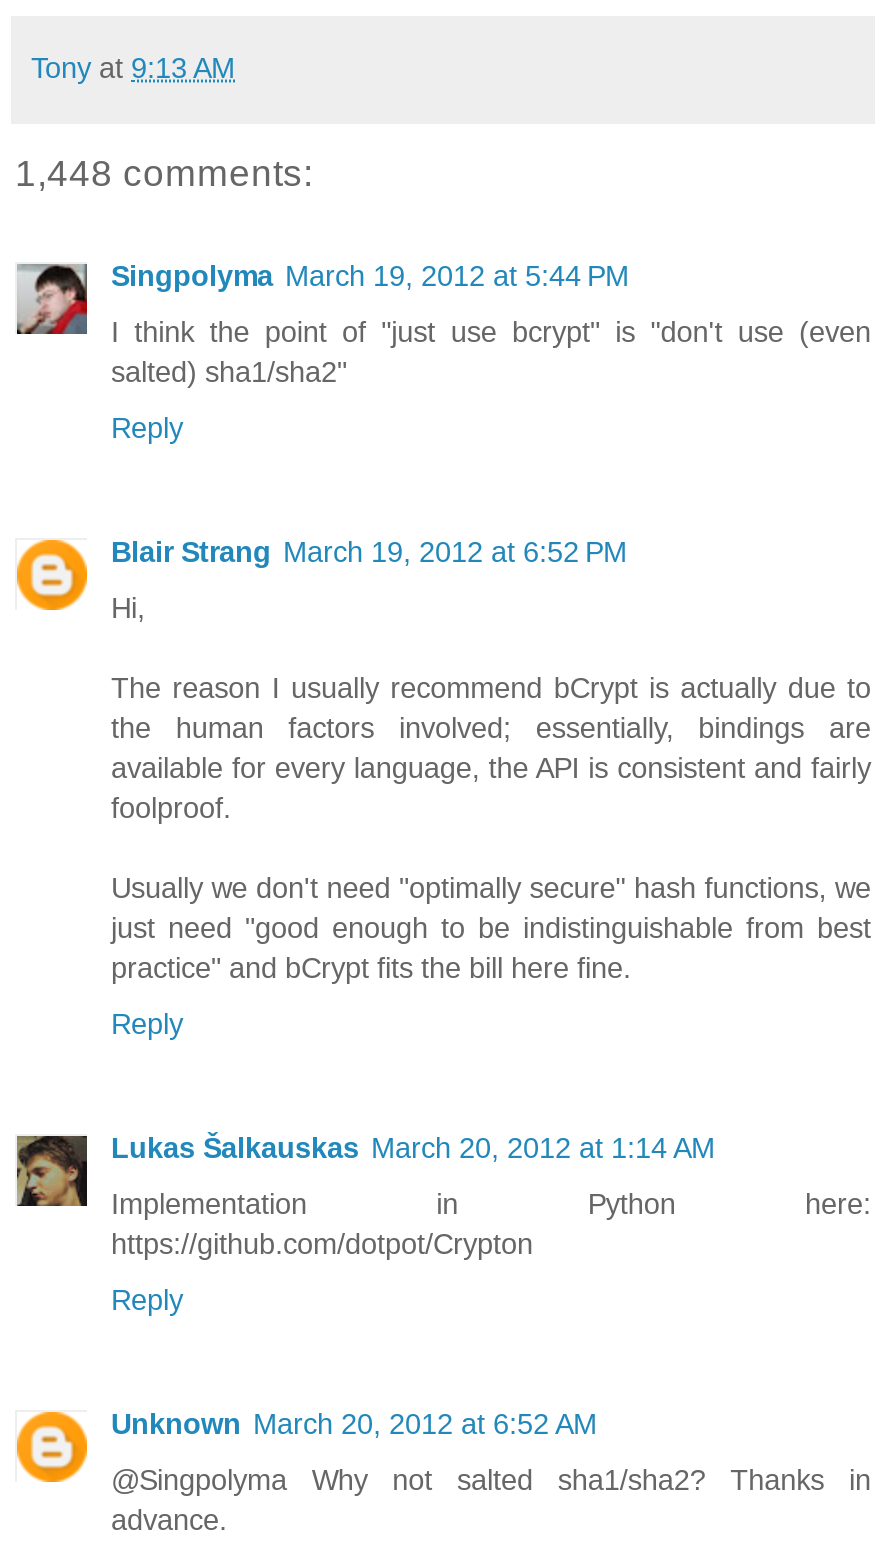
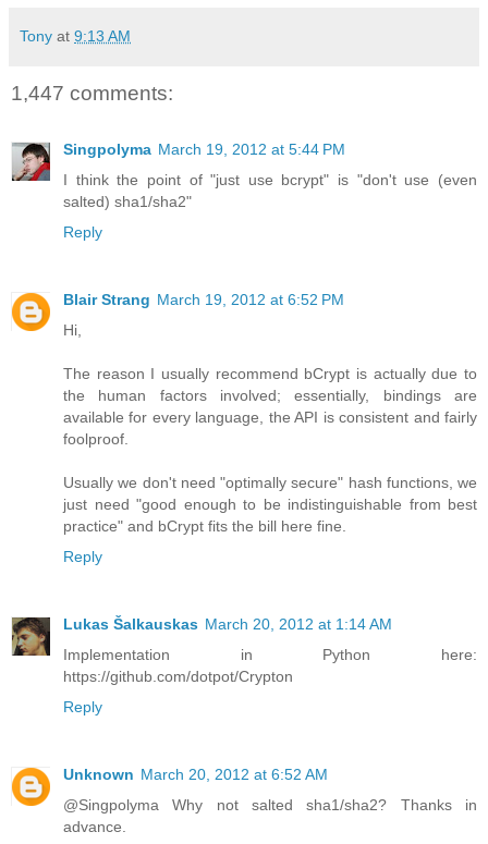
[15,152,313,194] 1,448 comments: -> [11,81,173,104] 1,447 comments:

